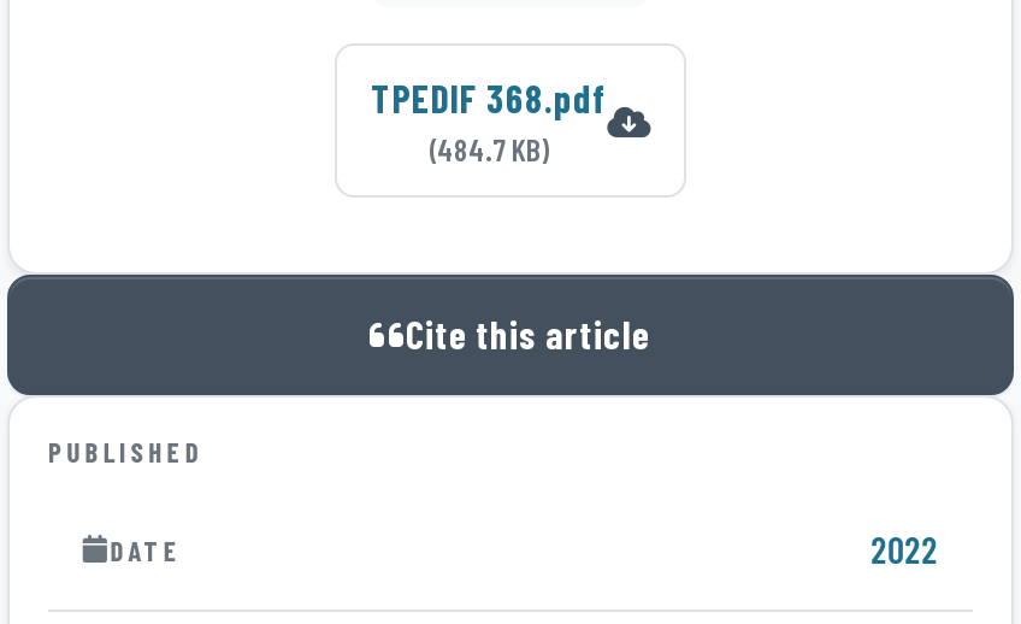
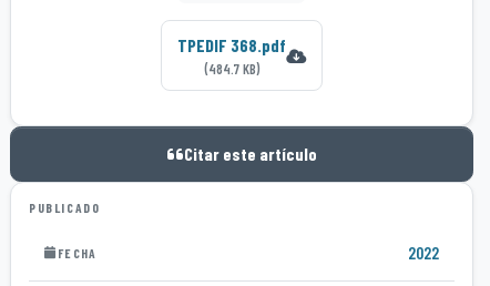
[406,311,651,357] Cite this article -> [183,143,317,164] Citar este artículo
[48,434,203,467] PUBLISHED -> [29,200,100,215] PUBLICADO
[110,533,181,566] DATE -> [57,245,97,261] FECHA

